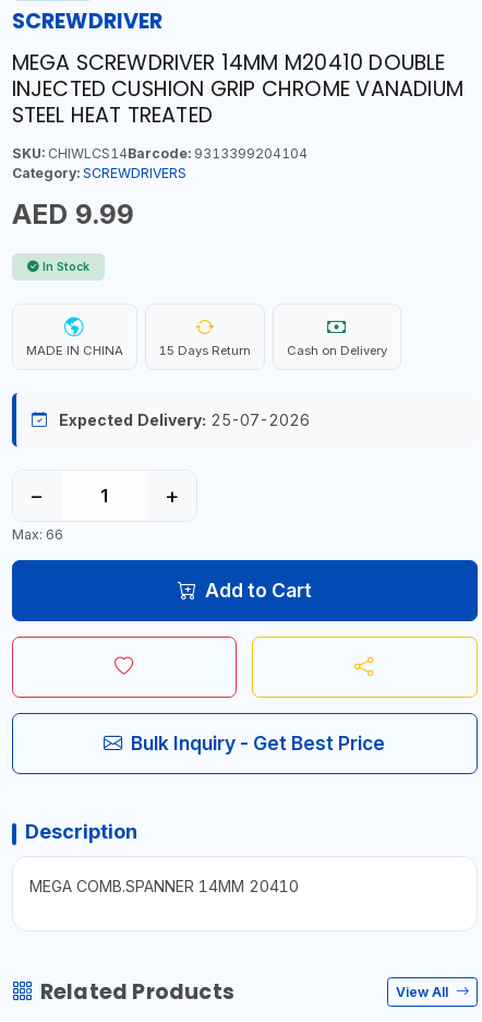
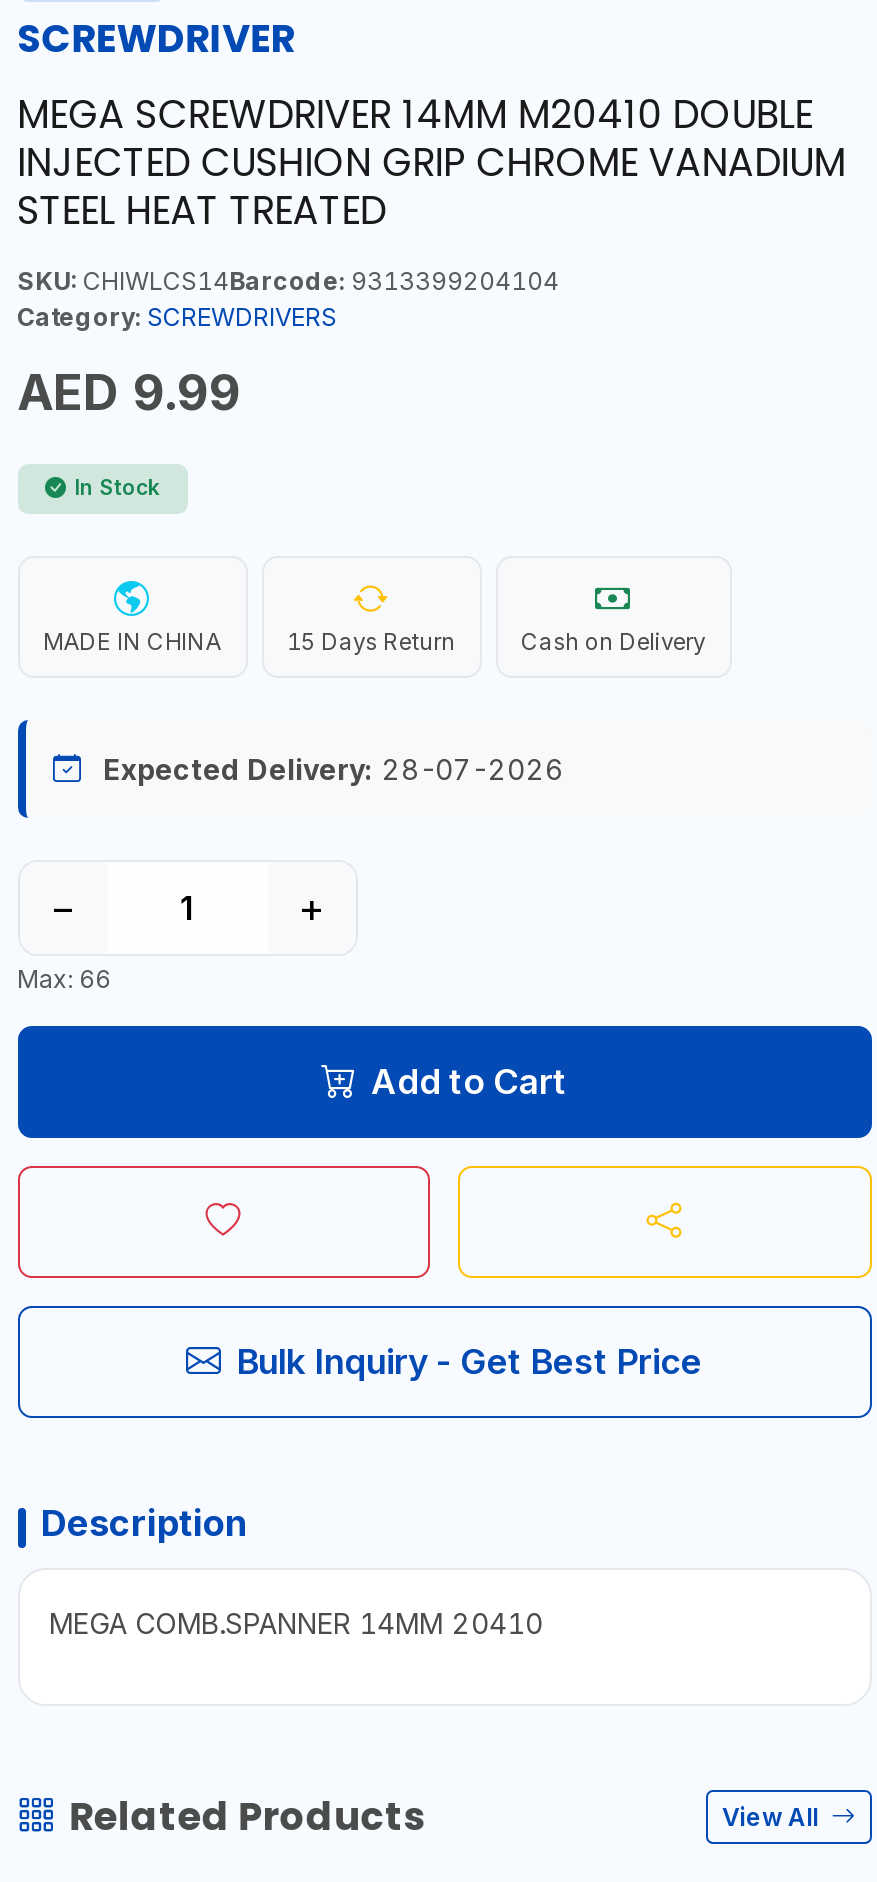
[58,410,309,429] Expected Delivery: 25-07-2026 -> [103,751,563,785] Expected Delivery: 28-07-2026

